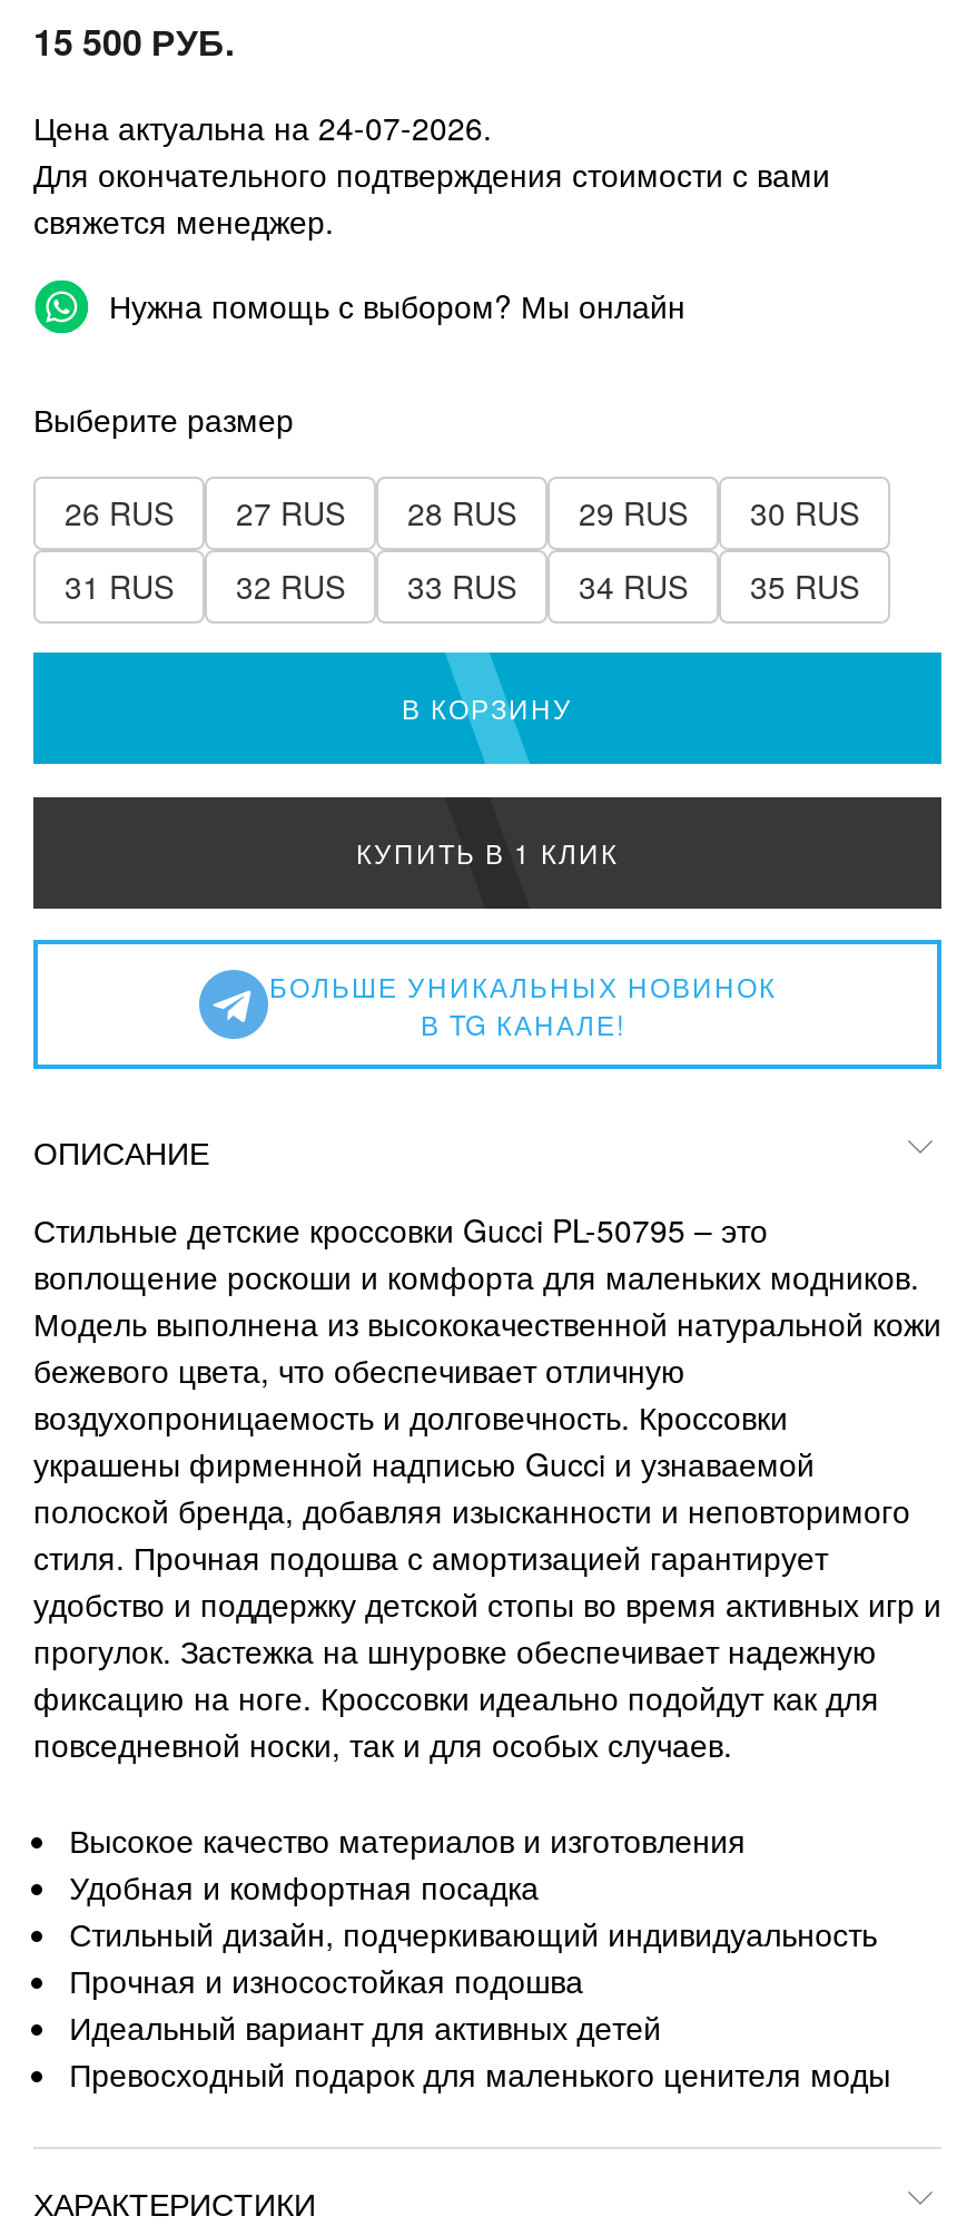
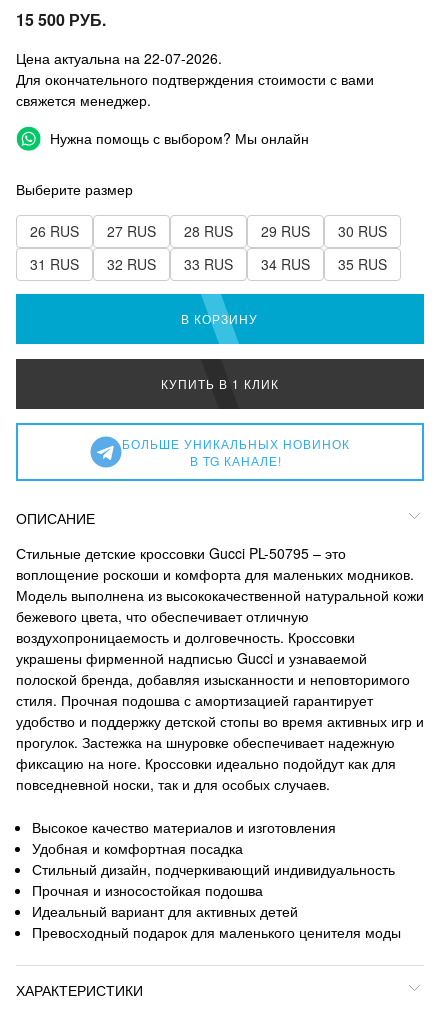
[33,105,492,149] Цена актуальна на 24-07-2026. -> [16,48,222,68] Цена актуальна на 22-07-2026.

